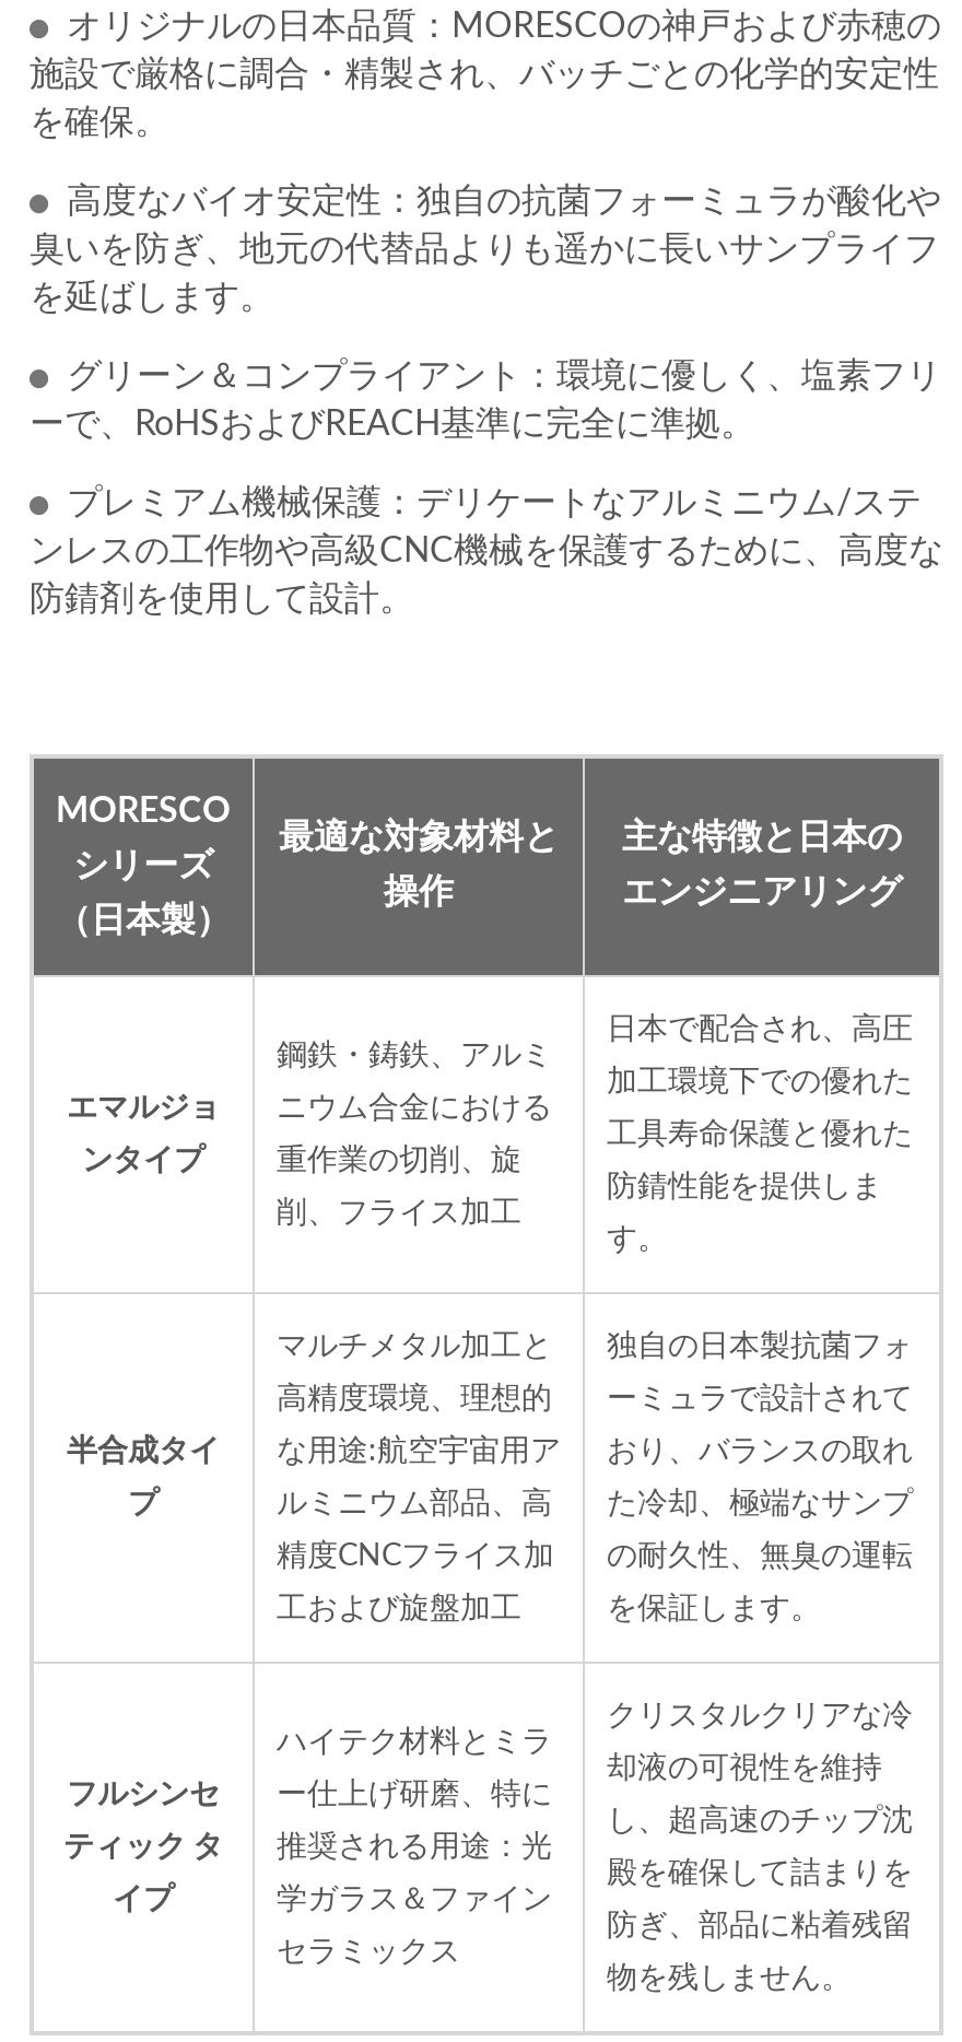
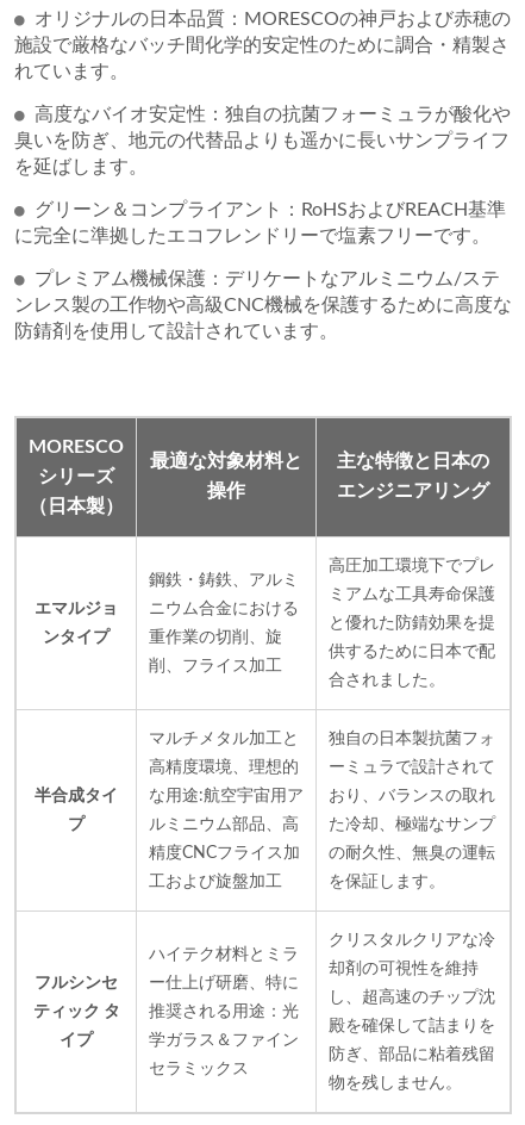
[30,57,939,141] 施設で厳格に調合・精製され、バッチごとの化学的安定性 | を確保。 -> [14,36,510,81] 施設で厳格なバッチ間化学的安定性のために調合・精製さ | れています。
[30,359,941,442] グリーン＆コンプライアント：環境に優しく、塩素フリ | ーで、RoHSおよびREACH基準に完全に準拠。 -> [14,201,506,246] グリーン＆コンプライアント：RoHSおよびREACH基準 | に完全に準拠したエコフレンドリーで塩素フリーです。
[30,534,943,617] ンレスの工作物や高級CNC機械を保護するために、高度な | 防錆剤を使用して設計。 -> [14,296,512,341] ンレス製の工作物や高級CNC機械を保護するために高度な | 防錆剤を使用して設計されています。
[607,1015,913,1046] 日本で配合され、高圧 -> [329,558,495,575] 高圧加工環境下でプレ
[607,1068,913,1098] 加工環境下での優れた -> [329,587,495,603] ミアムな工具寿命保護
[607,1120,913,1151] 工具寿命保護と優れた -> [329,615,495,632] と優れた防錆効果を提
[607,1173,882,1203] 防錆性能を提供しま -> [329,644,495,661] 供するために日本で配
[607,1225,668,1256] す。 -> [329,672,445,689] 合されました。
[607,1754,882,1785] 却液の可視性を維持 -> [329,961,479,978] 却剤の可視性を維持

